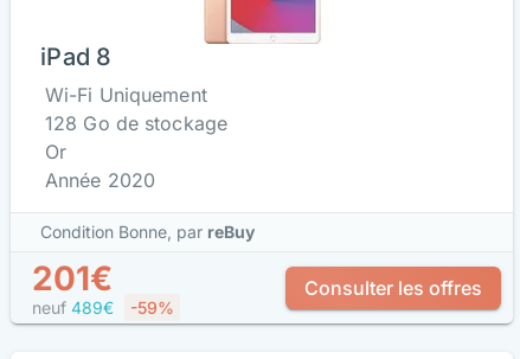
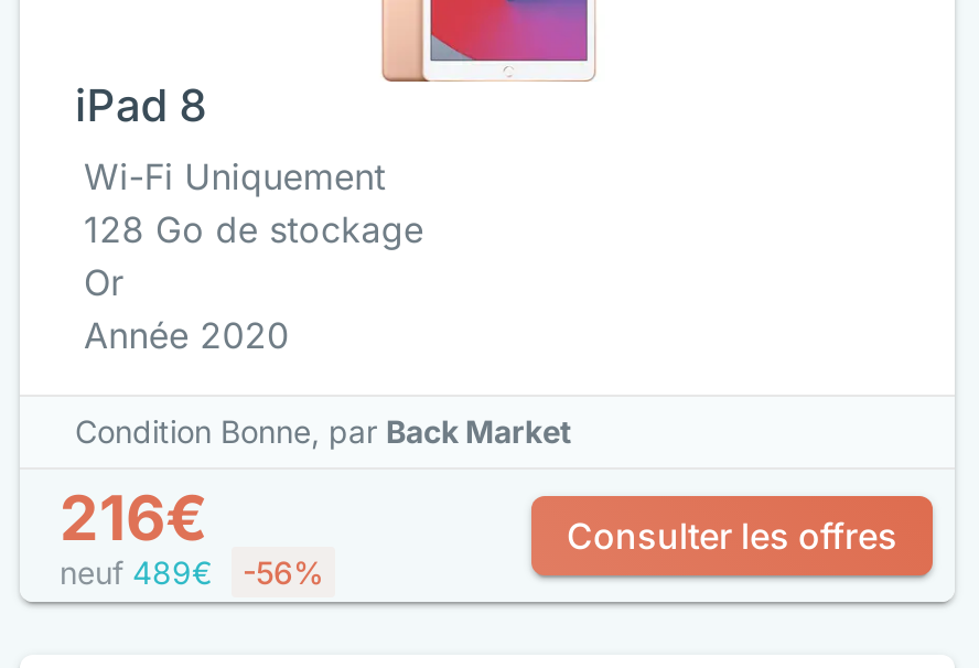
[32,222,255,299] Condition Bonne, par reBuy | 201€ -> [60,412,571,556] Condition Bonne, par Back Market | 216€
[32,297,174,318] neuf 489€ -59% -> [60,553,324,591] neuf 489€ -56%

